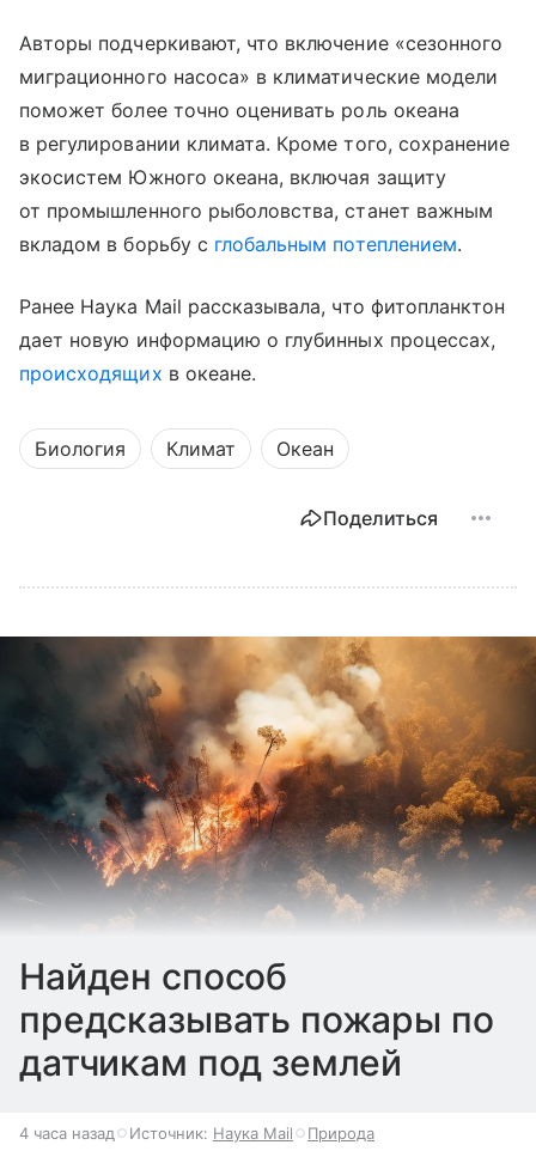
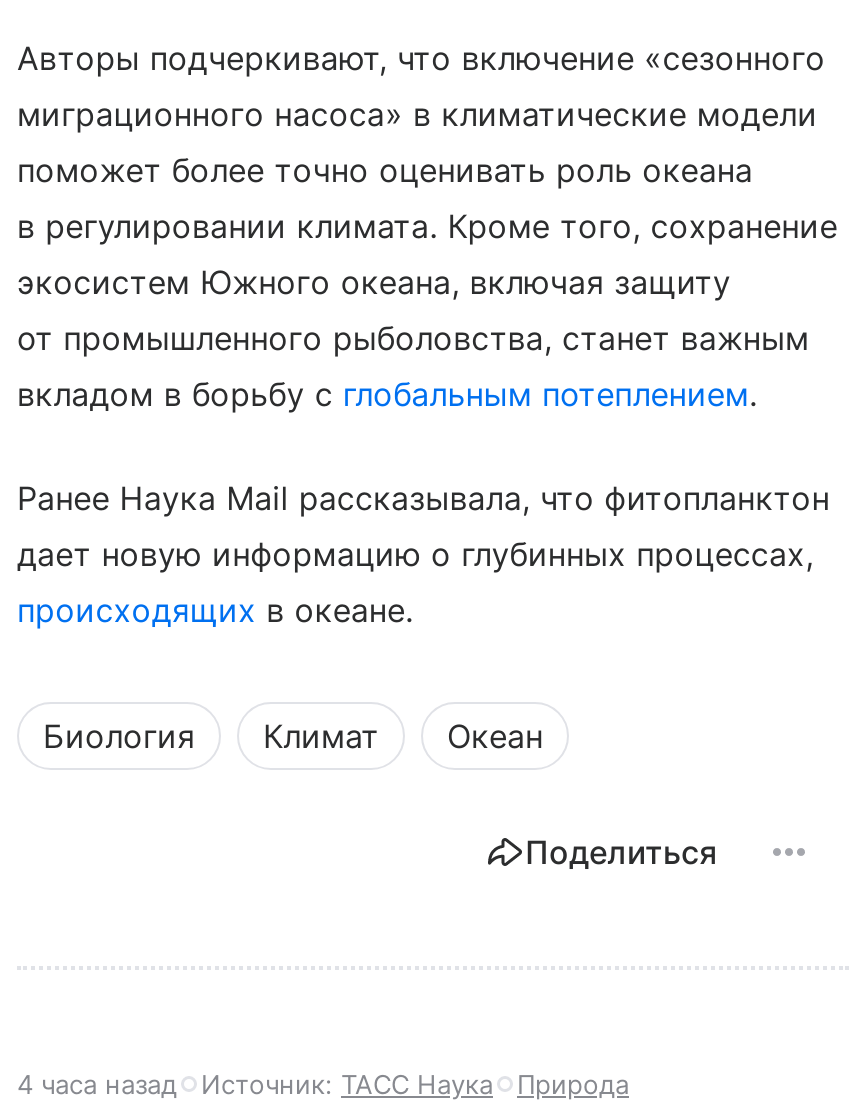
[4,635,532,1084] [image] | Найден способ | предсказывать пожары по | датчикам под землей -> none
[129,1123,293,1143] Источник: Наука Mail -> [201,1068,493,1100] Источник: ТАСС Наука

